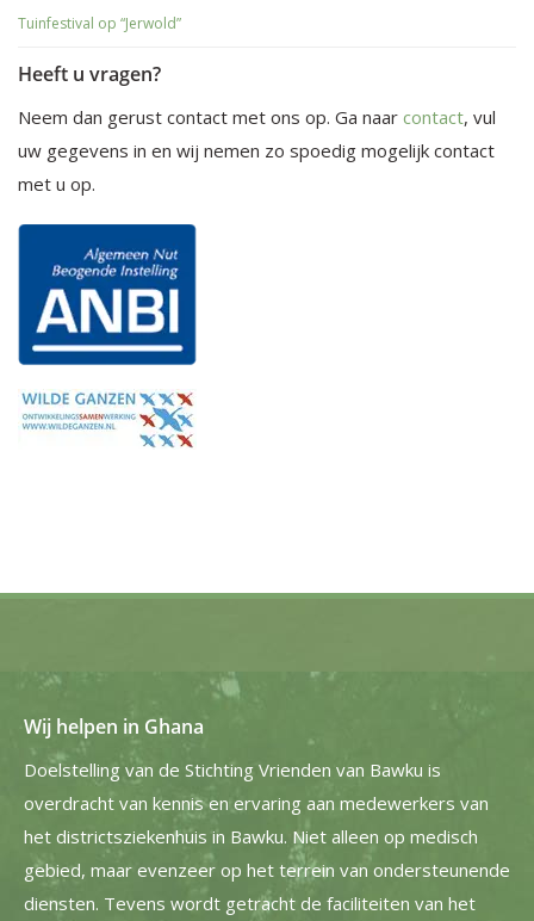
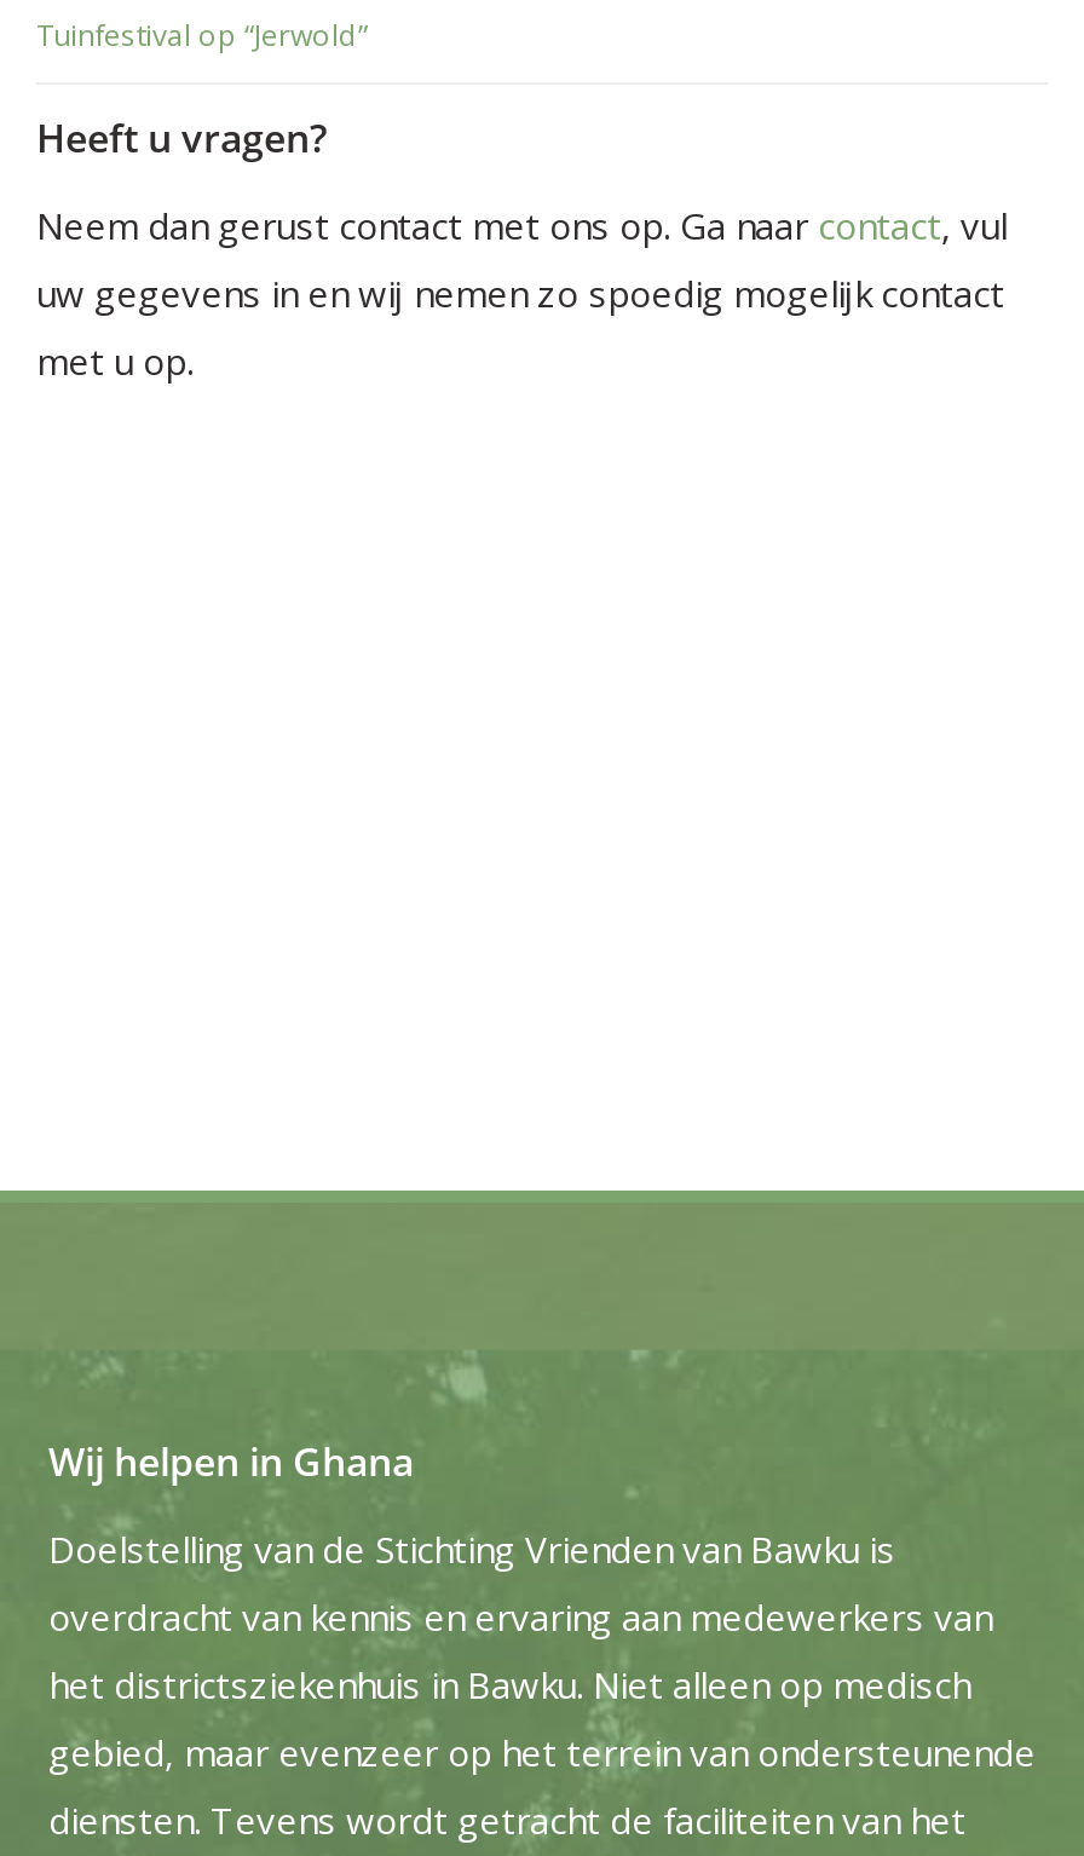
[17,223,197,366] [image] -> none
[21,391,193,449] [image] -> none

